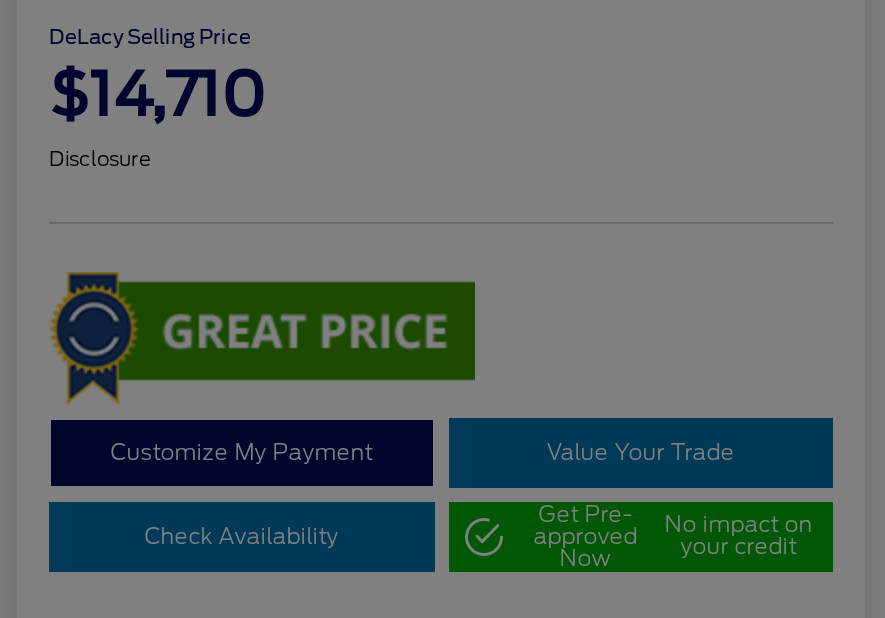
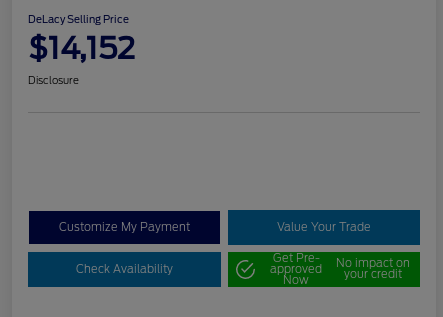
[49,58,265,130] $14,710 -> [28,30,135,66] $14,152
[49,270,477,404] [image] -> none

